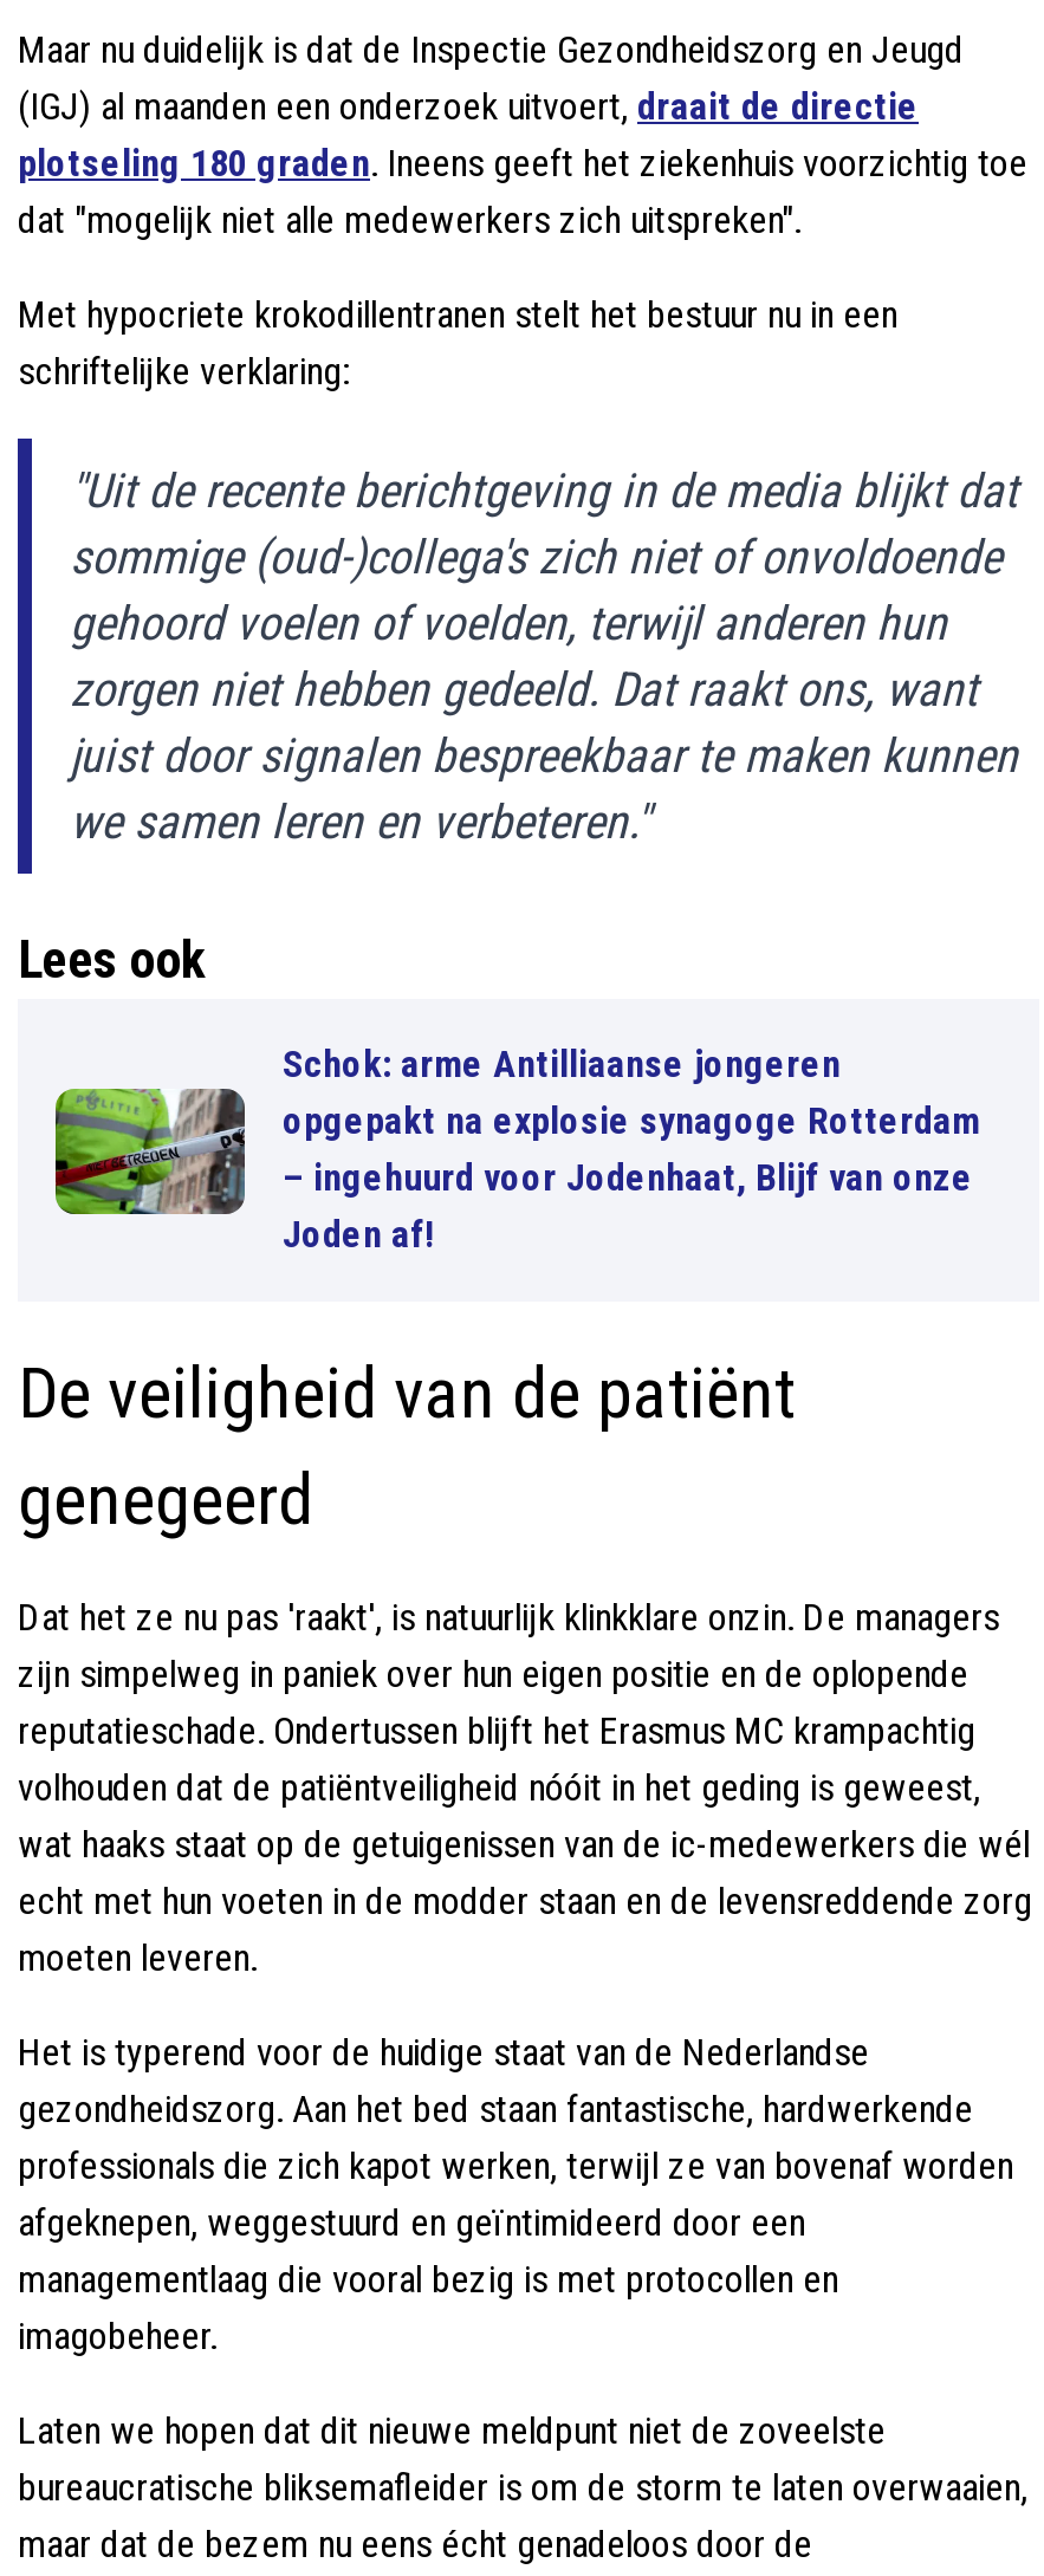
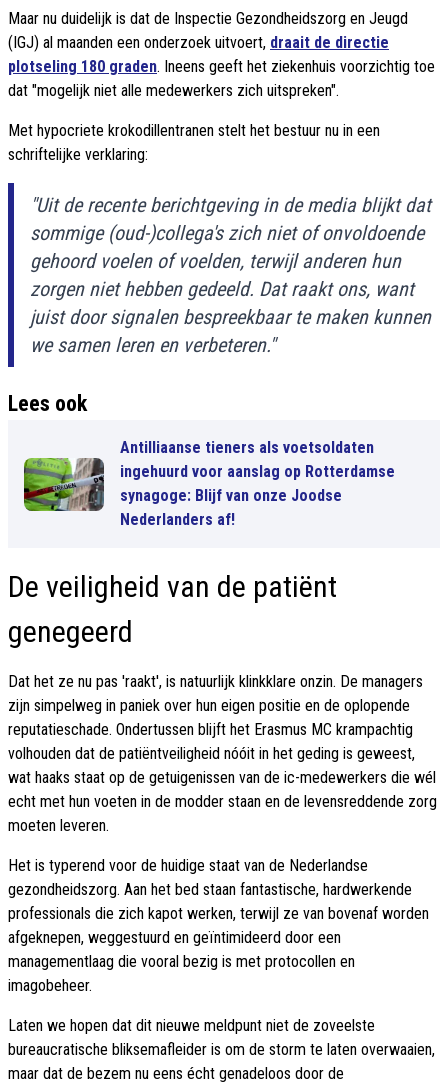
[283,1042,980,1257] Schok: arme Antilliaanse jongeren | opgepakt na explosie synagoge Rotterdam | – ingehuurd voor Jodenhaat, Blijf van onze | Joden af! -> [120,438,395,529] Antilliaanse tieners als voetsoldaten | ingehuurd voor aanslag op Rotterdamse | synagoge: Blijf van onze Joodse | Nederlanders af!

